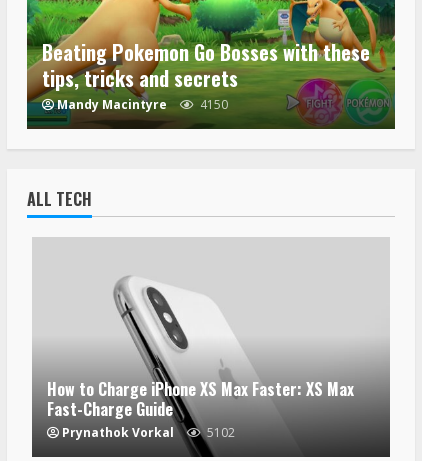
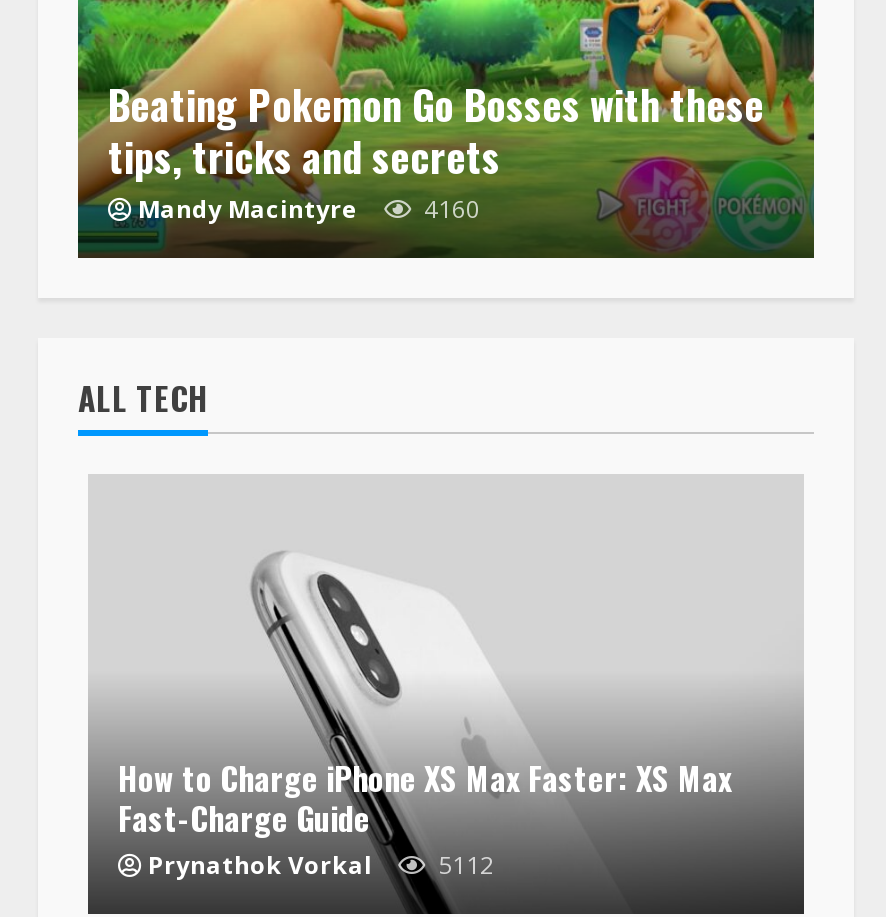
[57,96,228,113] Mandy Macintyre 4150 -> [138,191,480,225] Mandy Macintyre 4160
[62,424,235,441] Prynathok Vorkal 5102 -> [148,847,494,881] Prynathok Vorkal 5112

